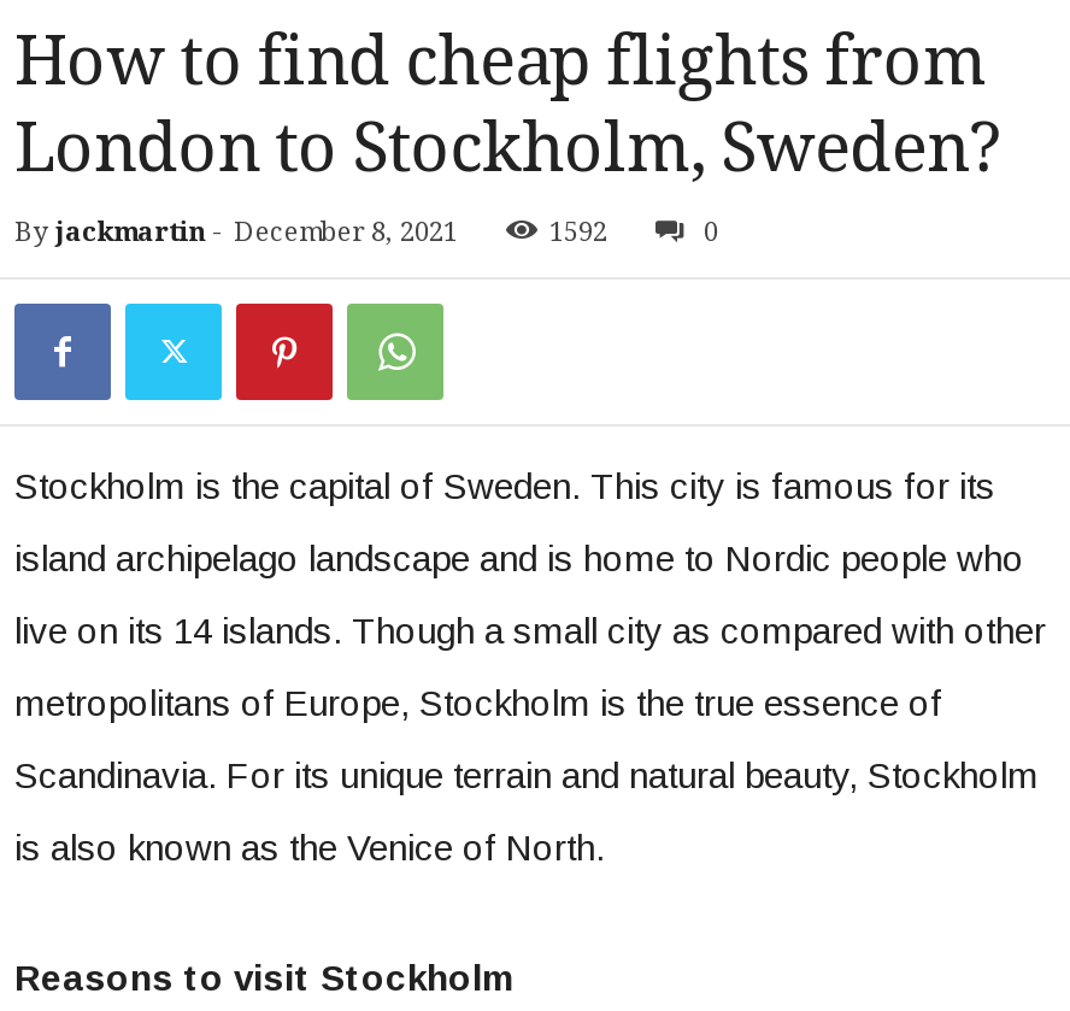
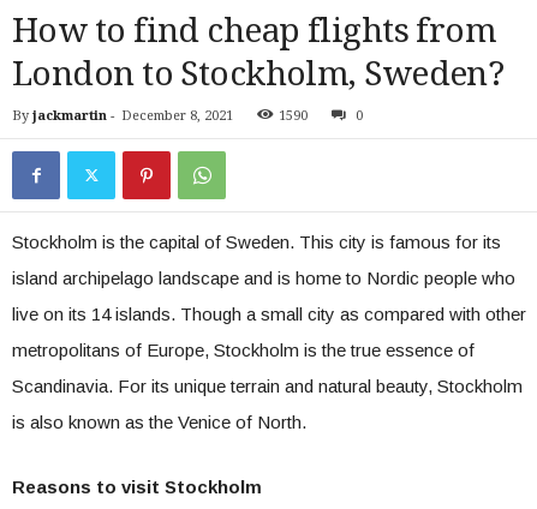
[549,217,607,248] 1592 -> [279,108,308,124] 1590

